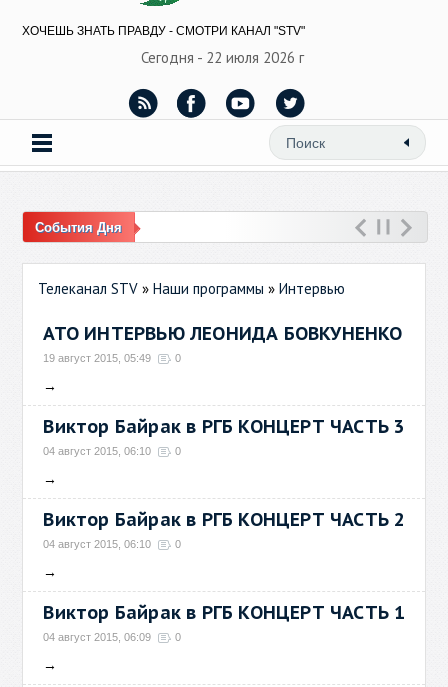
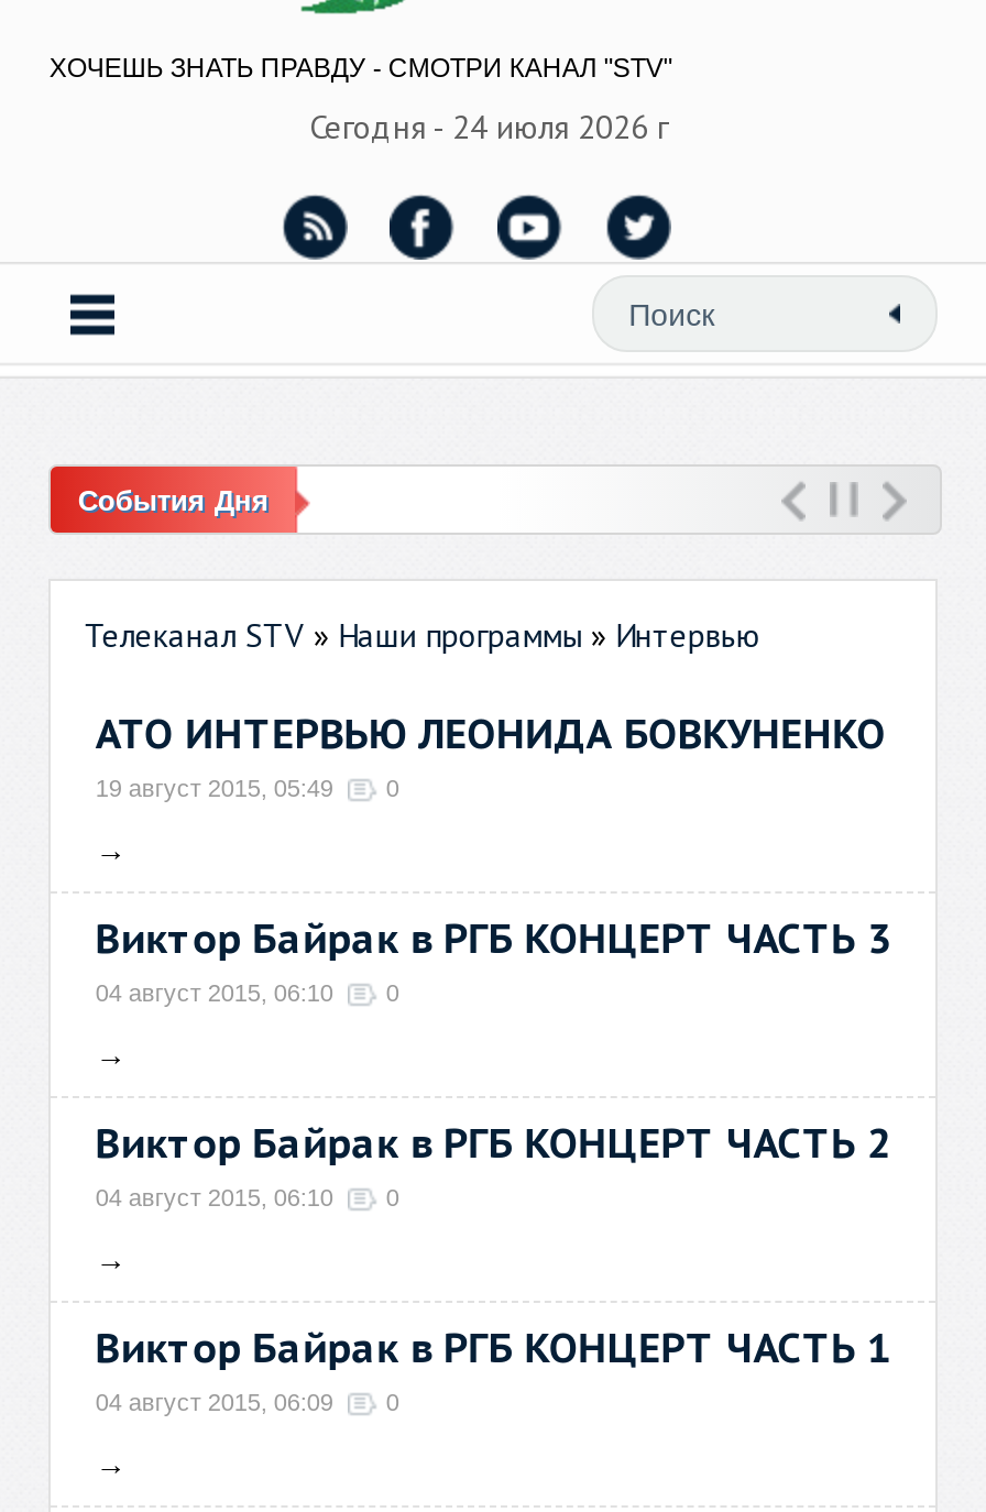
[140,48,307,67] Сегодня - 22 июля 2026 г -> [309,106,677,147] Сегодня - 24 июля 2026 г

